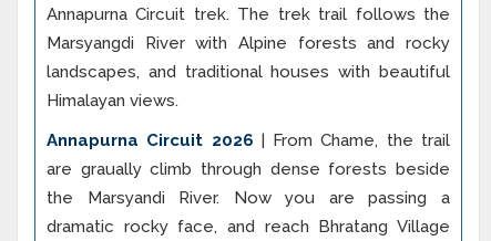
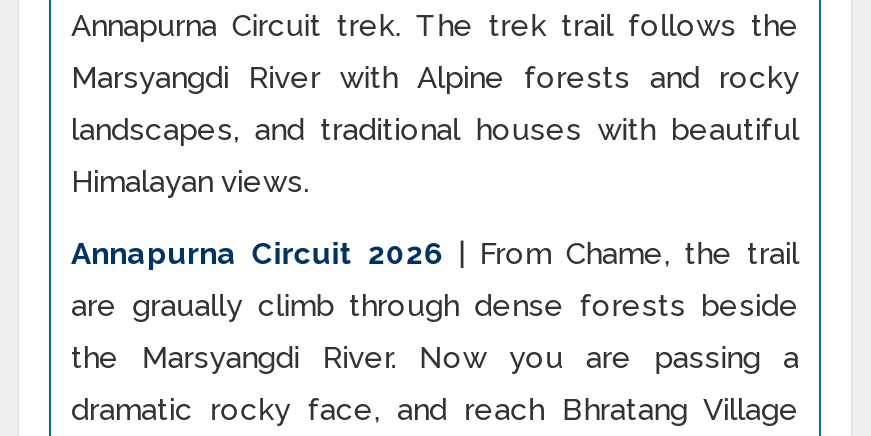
[47,188,450,208] the Marsyandi River. Now you are passing a -> [71,340,799,376] the Marsyangdi River. Now you are passing a

